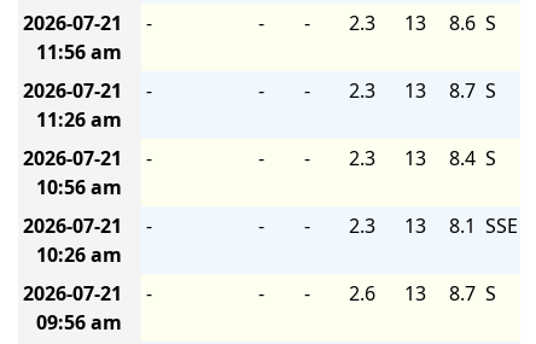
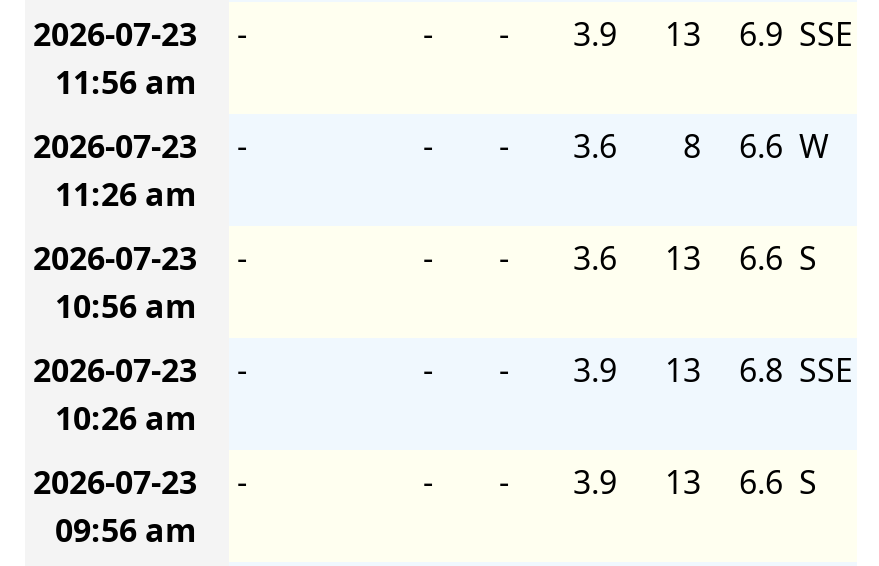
[23,10,122,36] 2026-07-21 -> [33,12,197,56] 2026-07-23
[349,10,375,36] 2.3 -> [573,12,617,56] 3.9
[449,10,496,36] 8.6 S -> [739,12,853,56] 6.9 SSE
[23,77,122,104] 2026-07-21 -> [33,124,197,168] 2026-07-23
[349,77,496,104] 2.3 | 13 | 8.7 S -> [573,124,829,168] 3.6 | 8 | 6.6 W
[23,145,122,172] 2026-07-21 -> [33,236,197,280] 2026-07-23
[349,145,375,172] 2.3 -> [573,236,617,280] 3.6
[449,145,496,172] 8.4 S -> [739,236,817,280] 6.6 S
[23,213,122,239] 2026-07-21 -> [33,348,197,392] 2026-07-23
[349,213,375,239] 2.3 -> [573,348,617,392] 3.9
[449,213,518,239] 8.1 SSE -> [739,348,853,392] 6.8 SSE
[23,280,122,307] 2026-07-21 -> [33,460,197,504] 2026-07-23
[349,280,375,307] 2.6 -> [573,460,617,504] 3.9
[449,280,496,307] 8.7 S -> [739,460,817,504] 6.6 S

